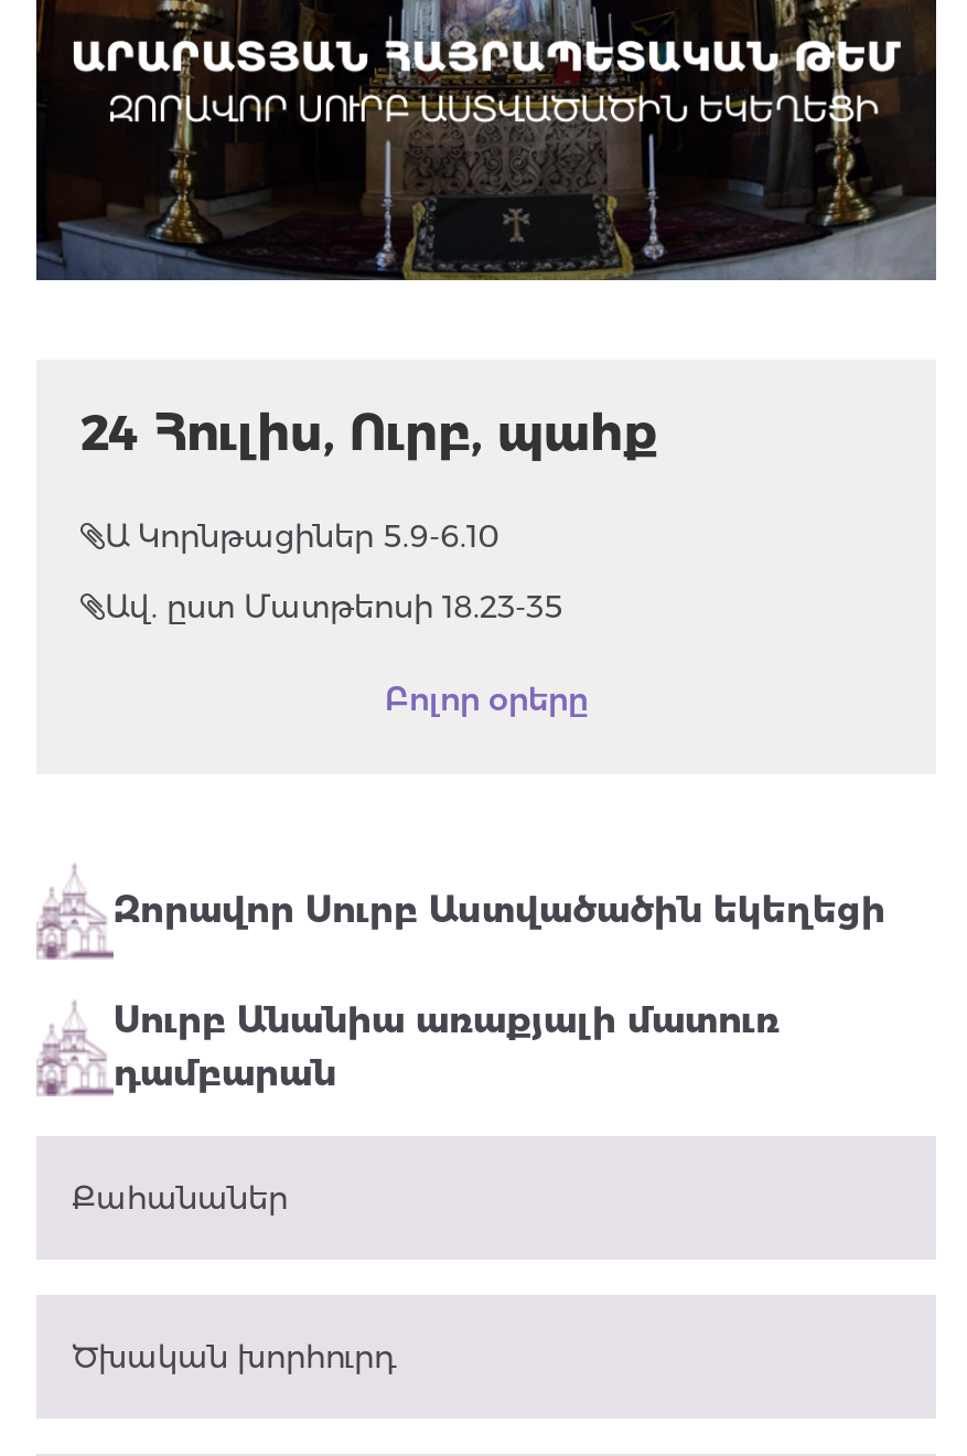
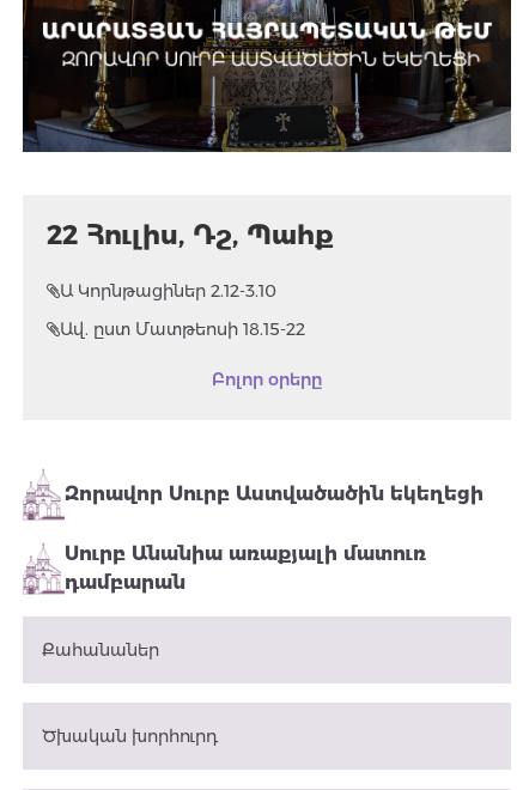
[80,404,658,463] 24 Հուլիս, Ուրբ, պահք -> [47,219,334,251] 22 Հուլիս, Դշ, Պահք
[105,516,499,556] Ա Կորնթացիներ 5.9-6.10 -> [60,280,276,302] Ա Կորնթացիներ 2.12-3.10
[105,587,563,627] Ավ. ըստ Մատթեոսի 18.23-35 -> [60,318,305,340] Ավ. ըստ Մատթեոսի 18.15-22

